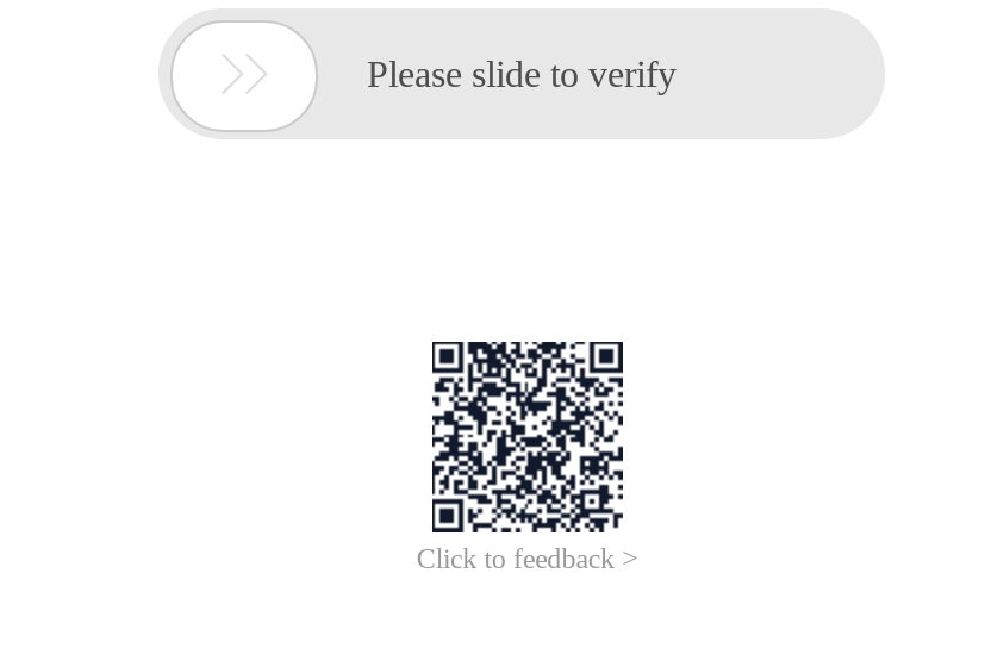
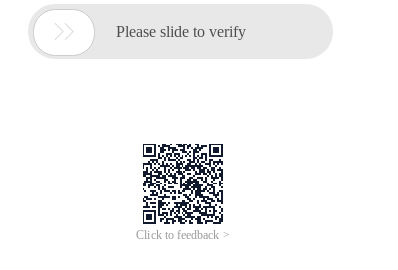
[432,339,625,535] [image] -> [142,144,224,225] [image]

